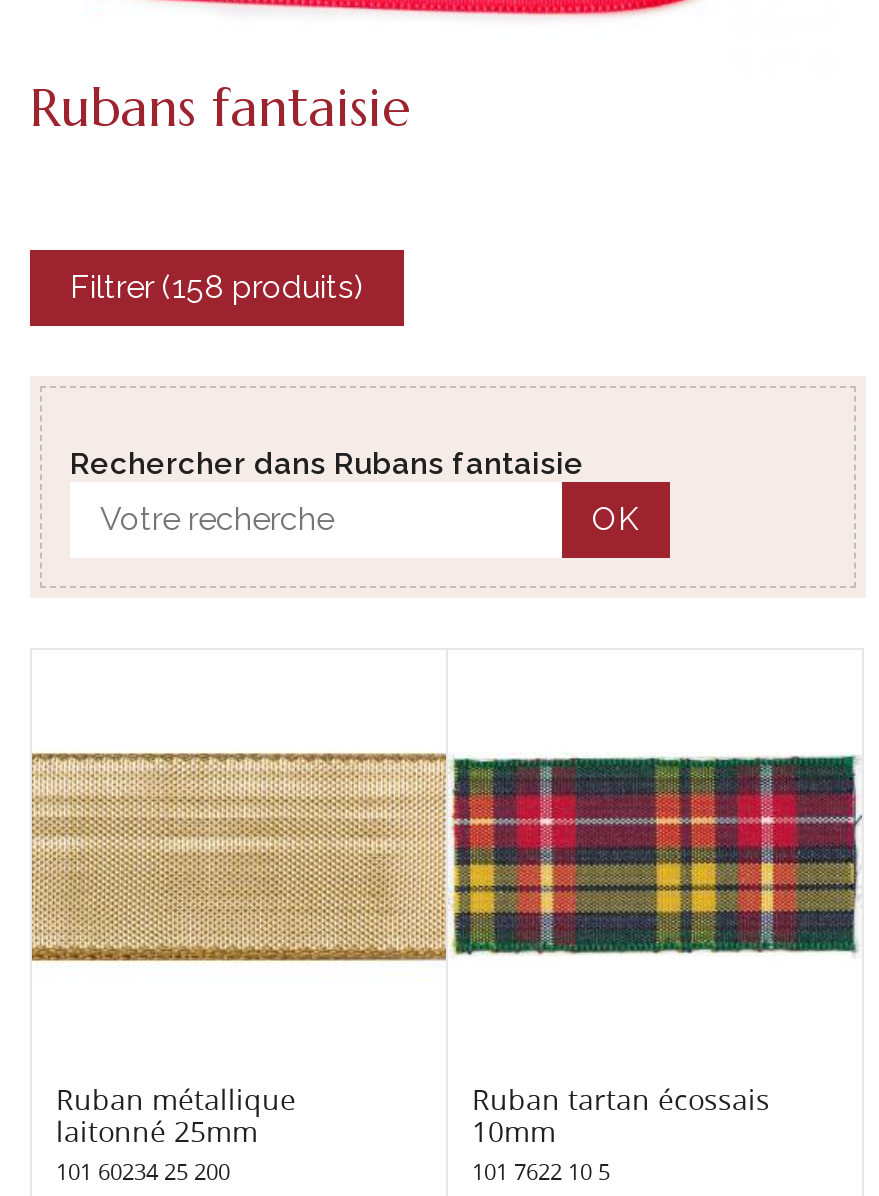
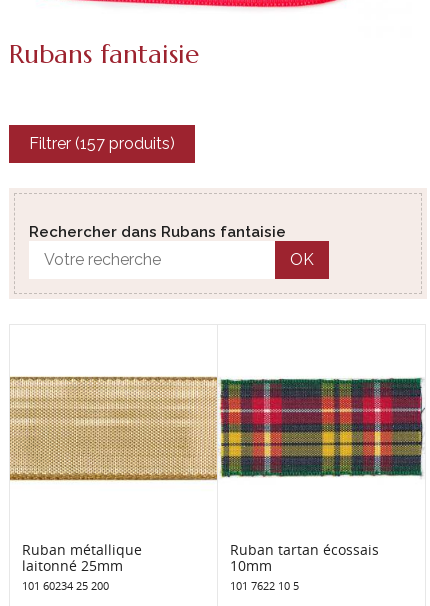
[70,269,364,307] Filtrer (158 produits) -> [29,134,175,153] Filtrer (157 produits)

